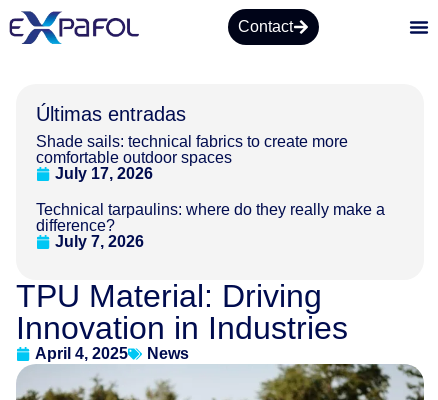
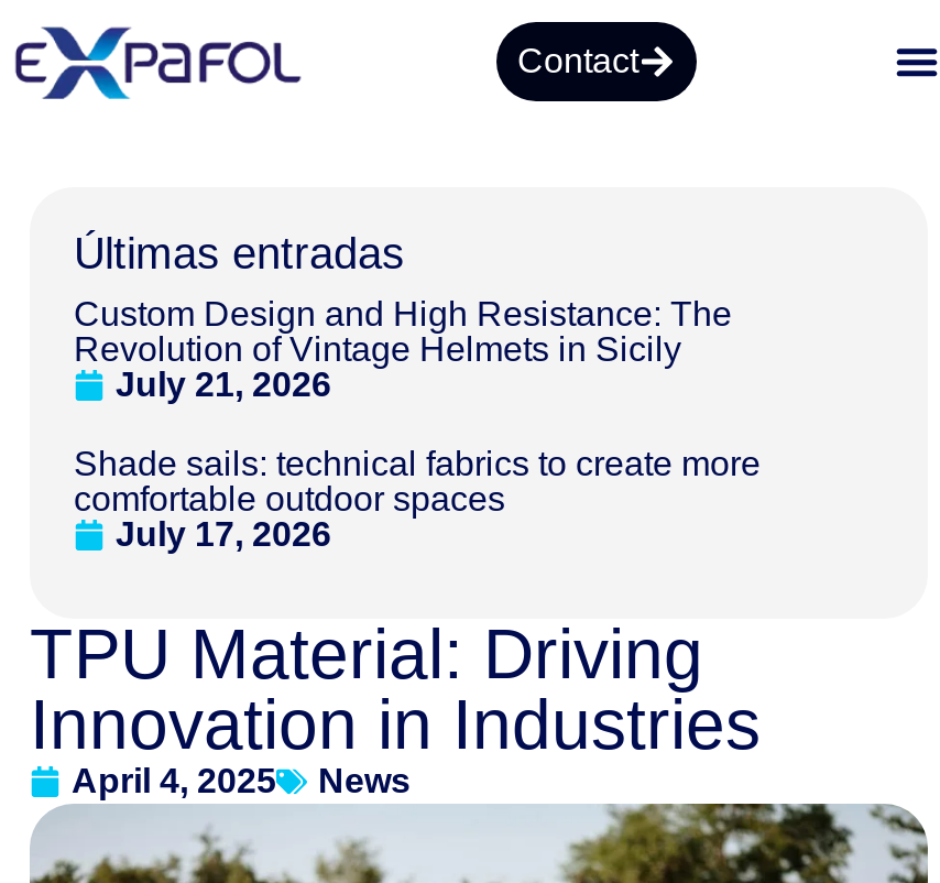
none -> [74,296,732,404] Custom Design and High Resistance: The | Revolution of Vintage Helmets in Sicily | July 21, 2026
moved [36,133,348,182] -> [74,446,761,554]: Shade sails: technical fabrics to create more | comfortable outdoor spaces | July 17, 2026
[36,201,385,250] Technical tarpaulins: where do they really make a | difference? | July 7, 2026 -> none

